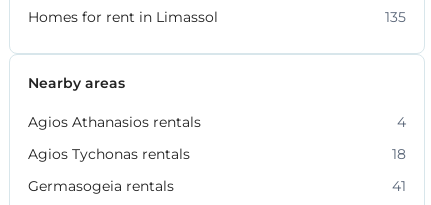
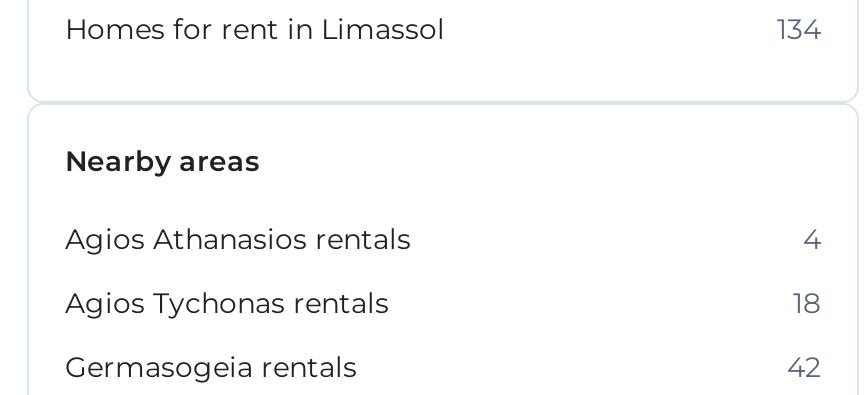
[385,8,406,26] 135 -> [777,11,821,47] 134
[392,177,406,195] 41 -> [787,349,821,385] 42

